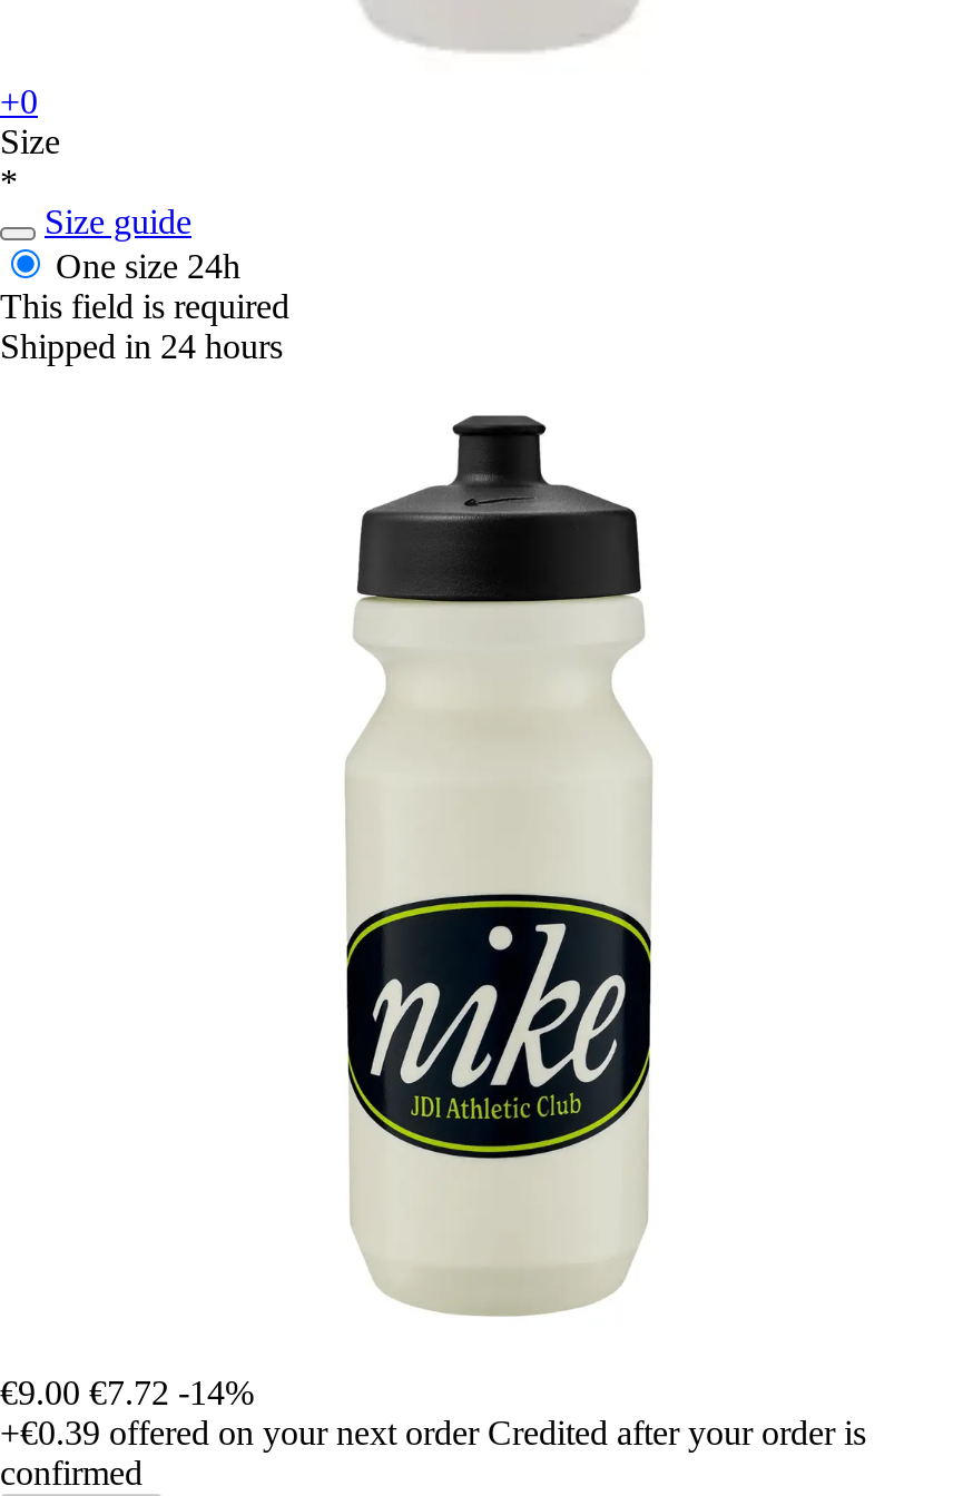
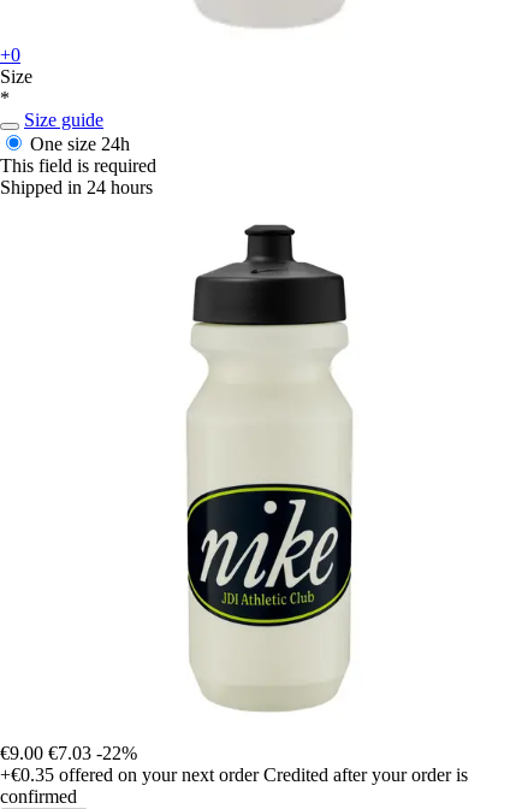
[0,1373,254,1411] €9.00 €7.72 -14% -> [0,742,137,763] €9.00 €7.03 -22%
[0,1413,866,1451] +€0.39 offered on your next order Credited after your order is -> [0,764,468,785] +€0.35 offered on your next order Credited after your order is

